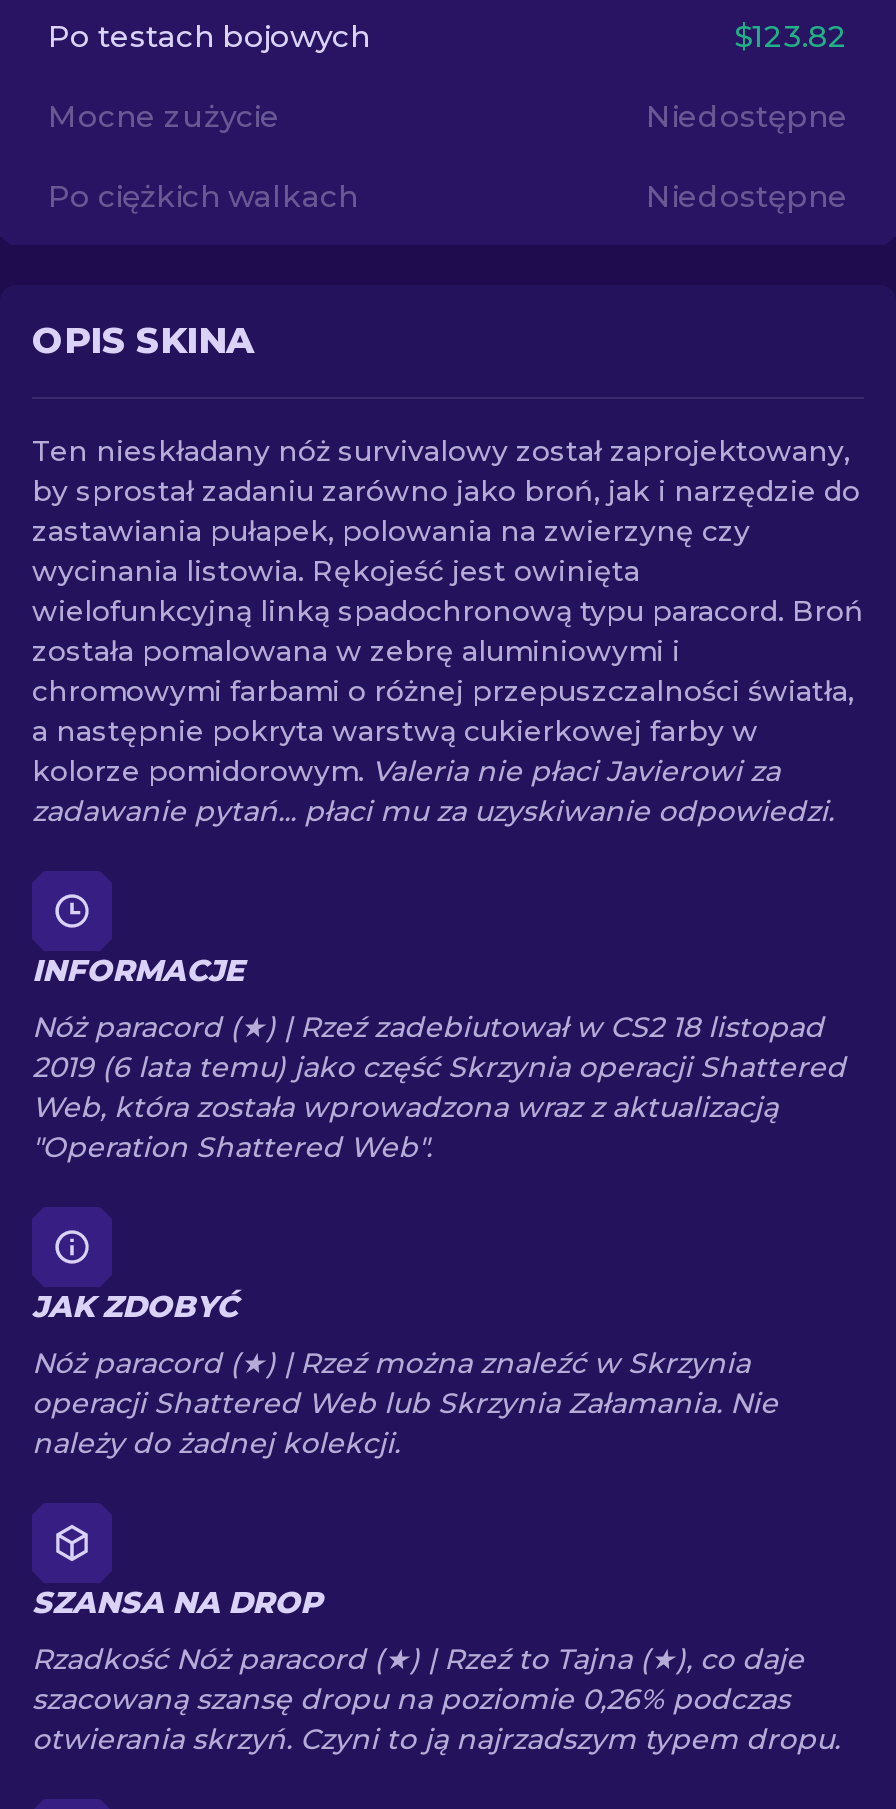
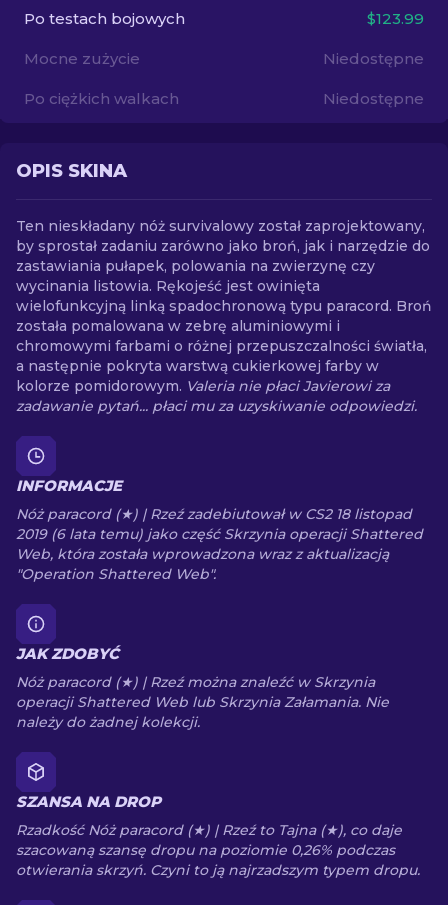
[734,17,848,55] $123.82 -> [367,9,424,28] $123.99

